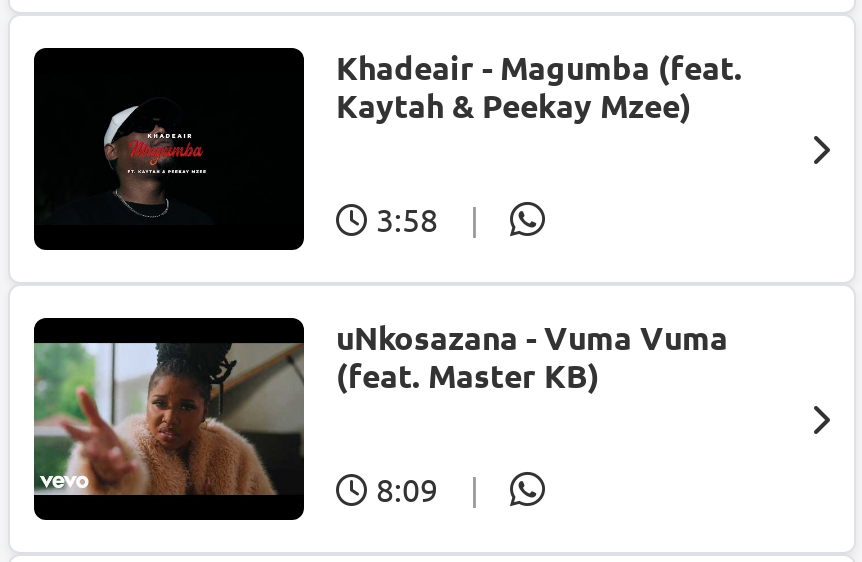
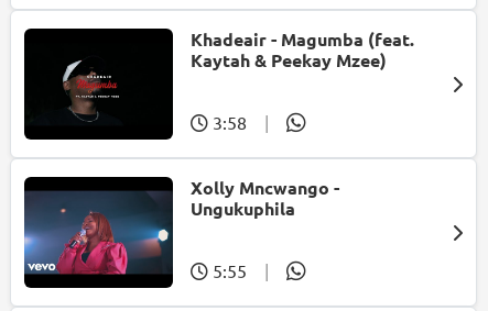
[32,317,728,496] [image] | uNkosazana - Vuma Vuma | (feat. Master KB) -> [23,176,339,275] [image] | Xolly Mncwango - | Ungukuphila
[376,469,438,509] 8:09 -> [213,260,247,282] 5:55

